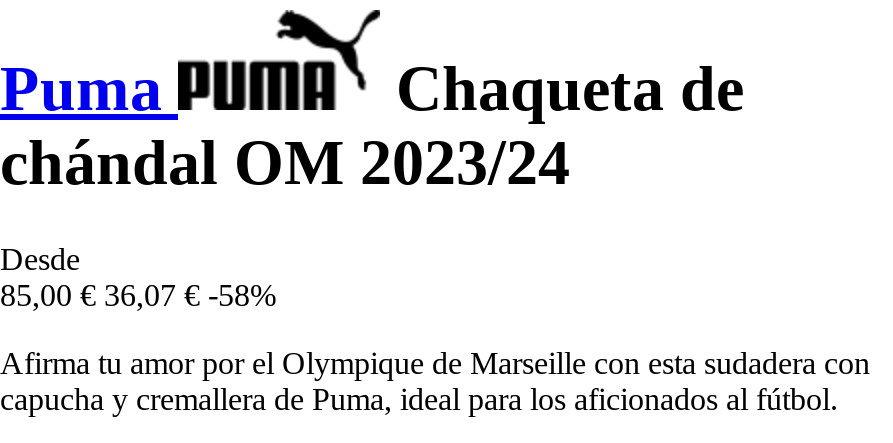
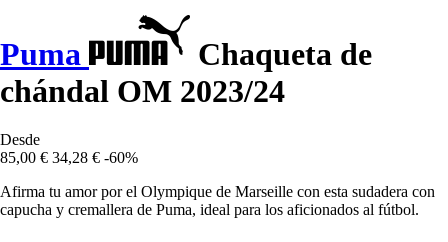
[0,279,276,313] 85,00 € 36,07 € -58% -> [0,149,138,166] 85,00 € 34,28 € -60%

